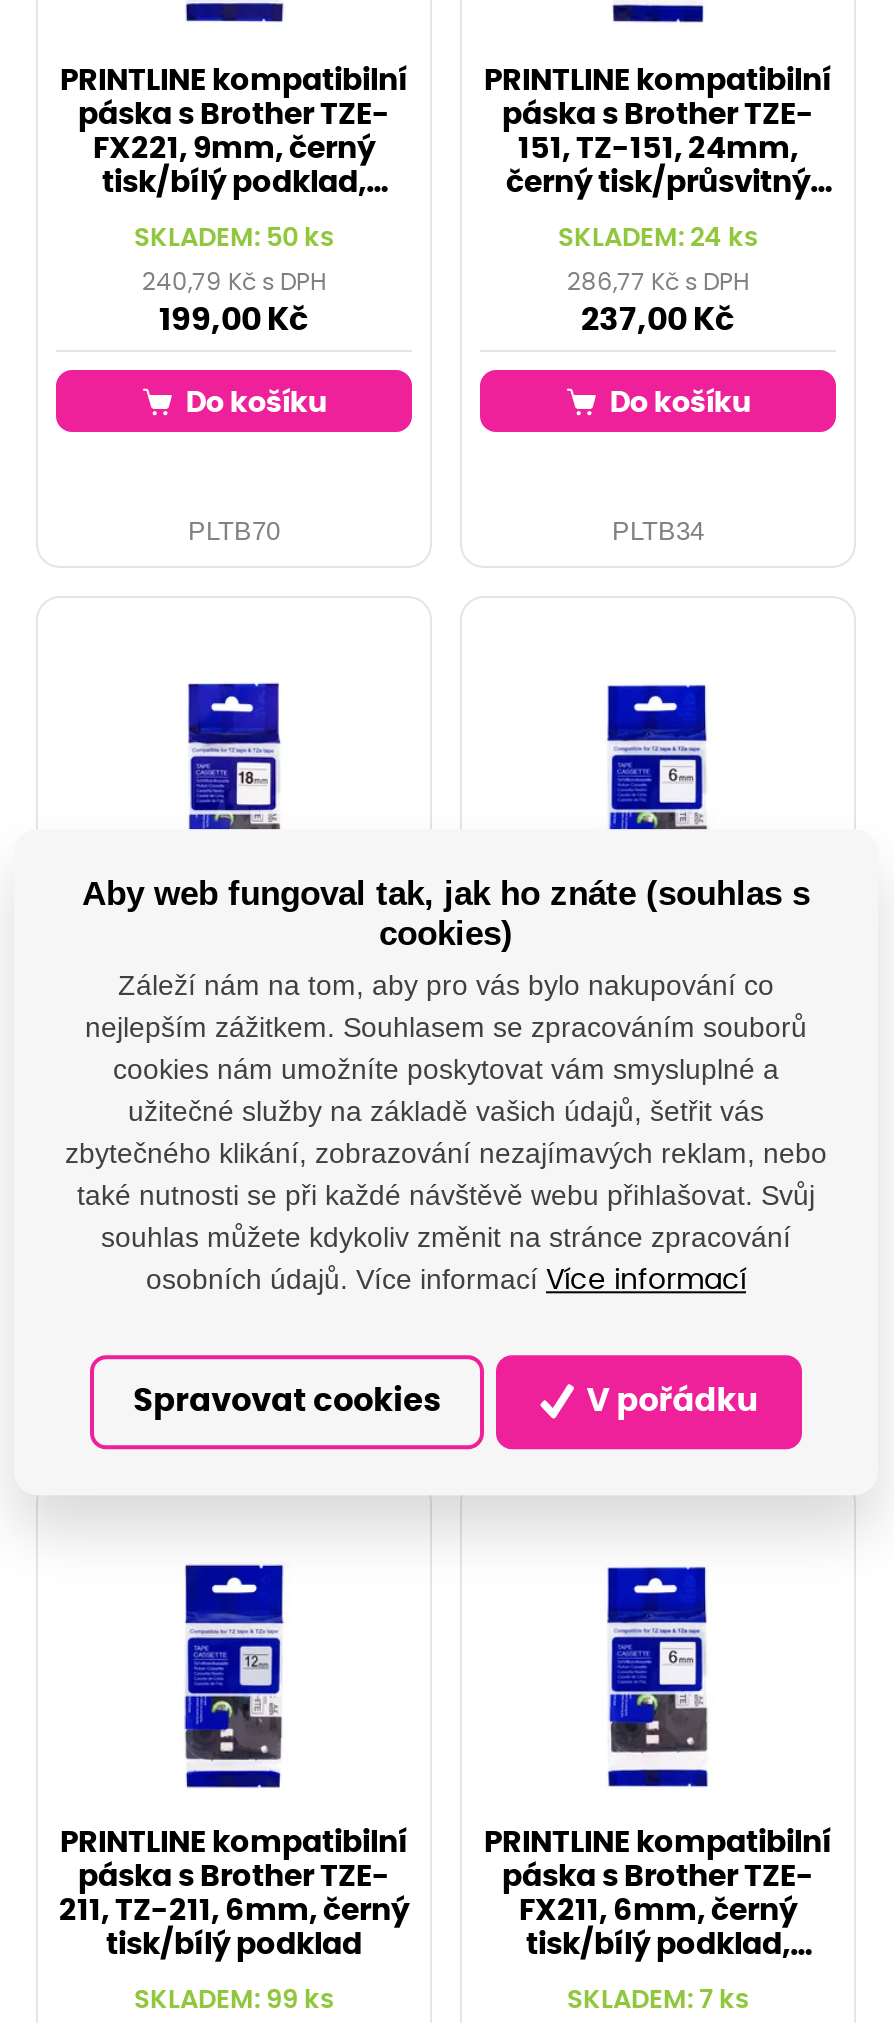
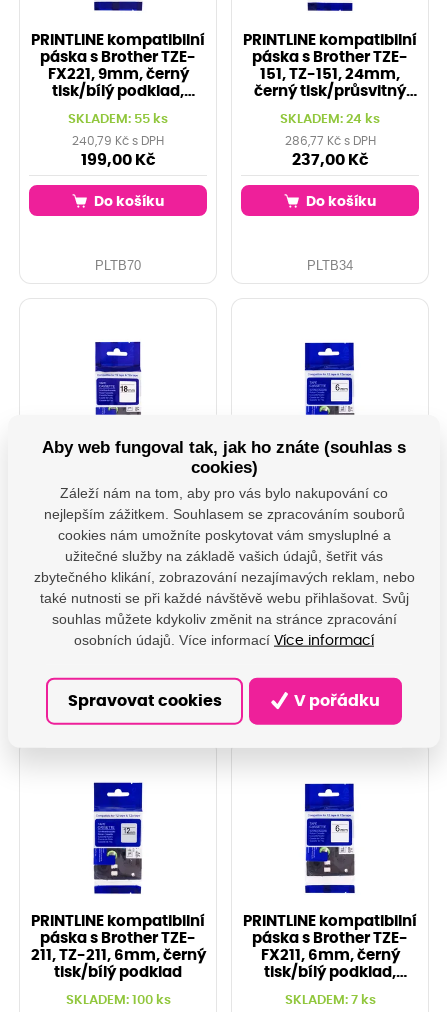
[134,225,334,251] SKLADEM: 50 ks -> [68,113,168,126] SKLADEM: 55 ks
[134,1988,334,2014] SKLADEM: 99 ks -> [65,994,170,1007] SKLADEM: 100 ks

